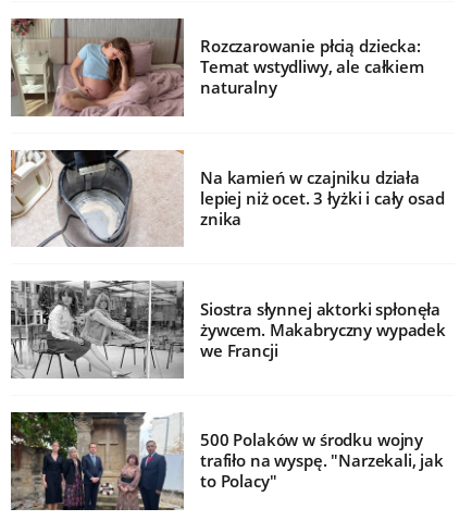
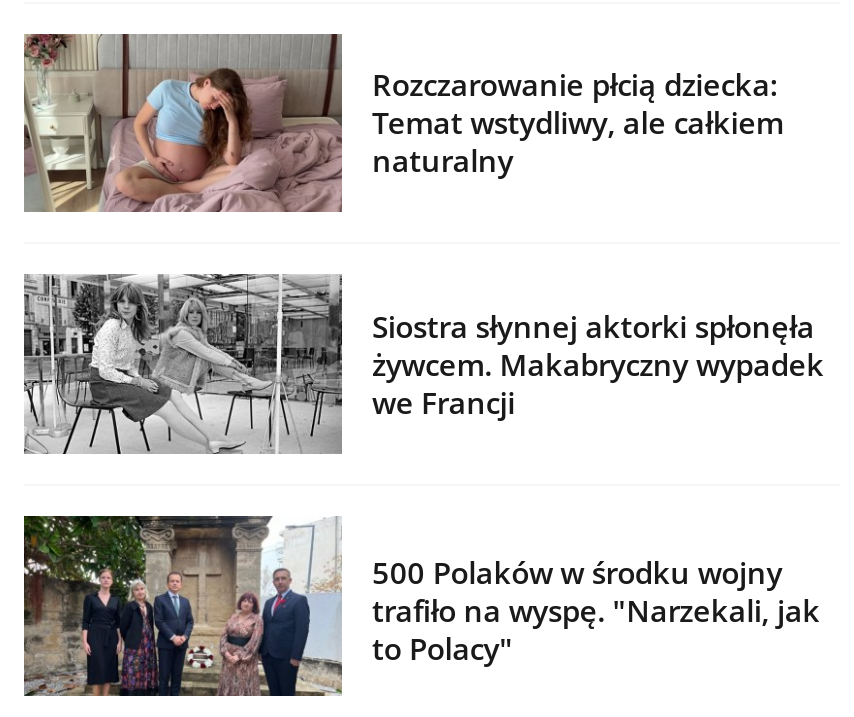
[11,150,444,247] [image] | Na kamień w czajniku działa | lepiej niż ocet. 3 łyżki i cały osad | znika -> none
moved [11,441,184,511] -> [24,574,340,702]: [image]

